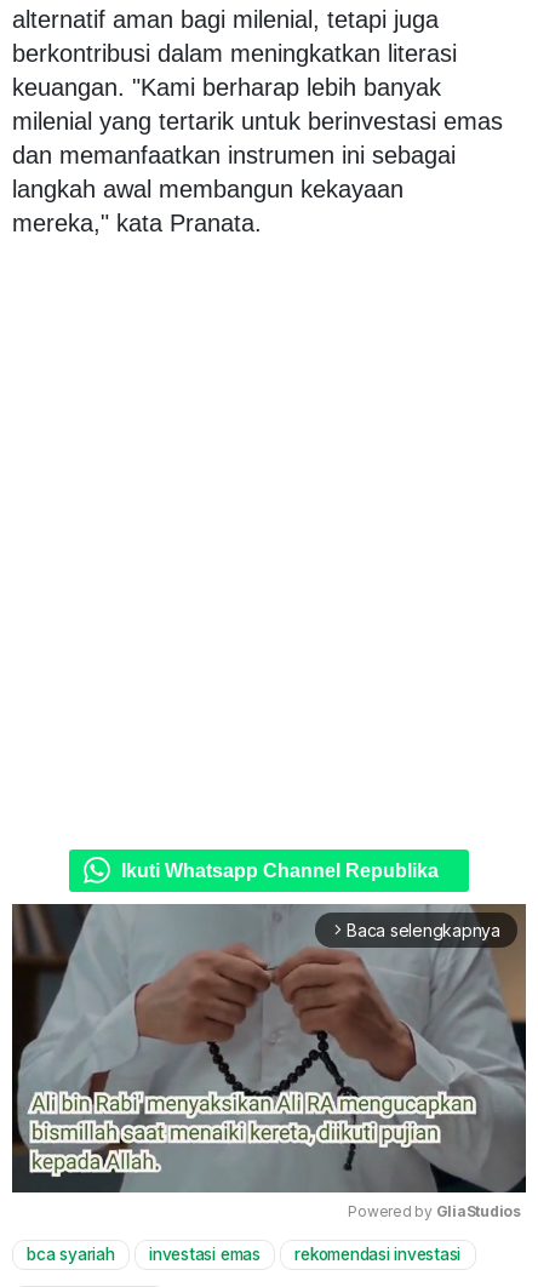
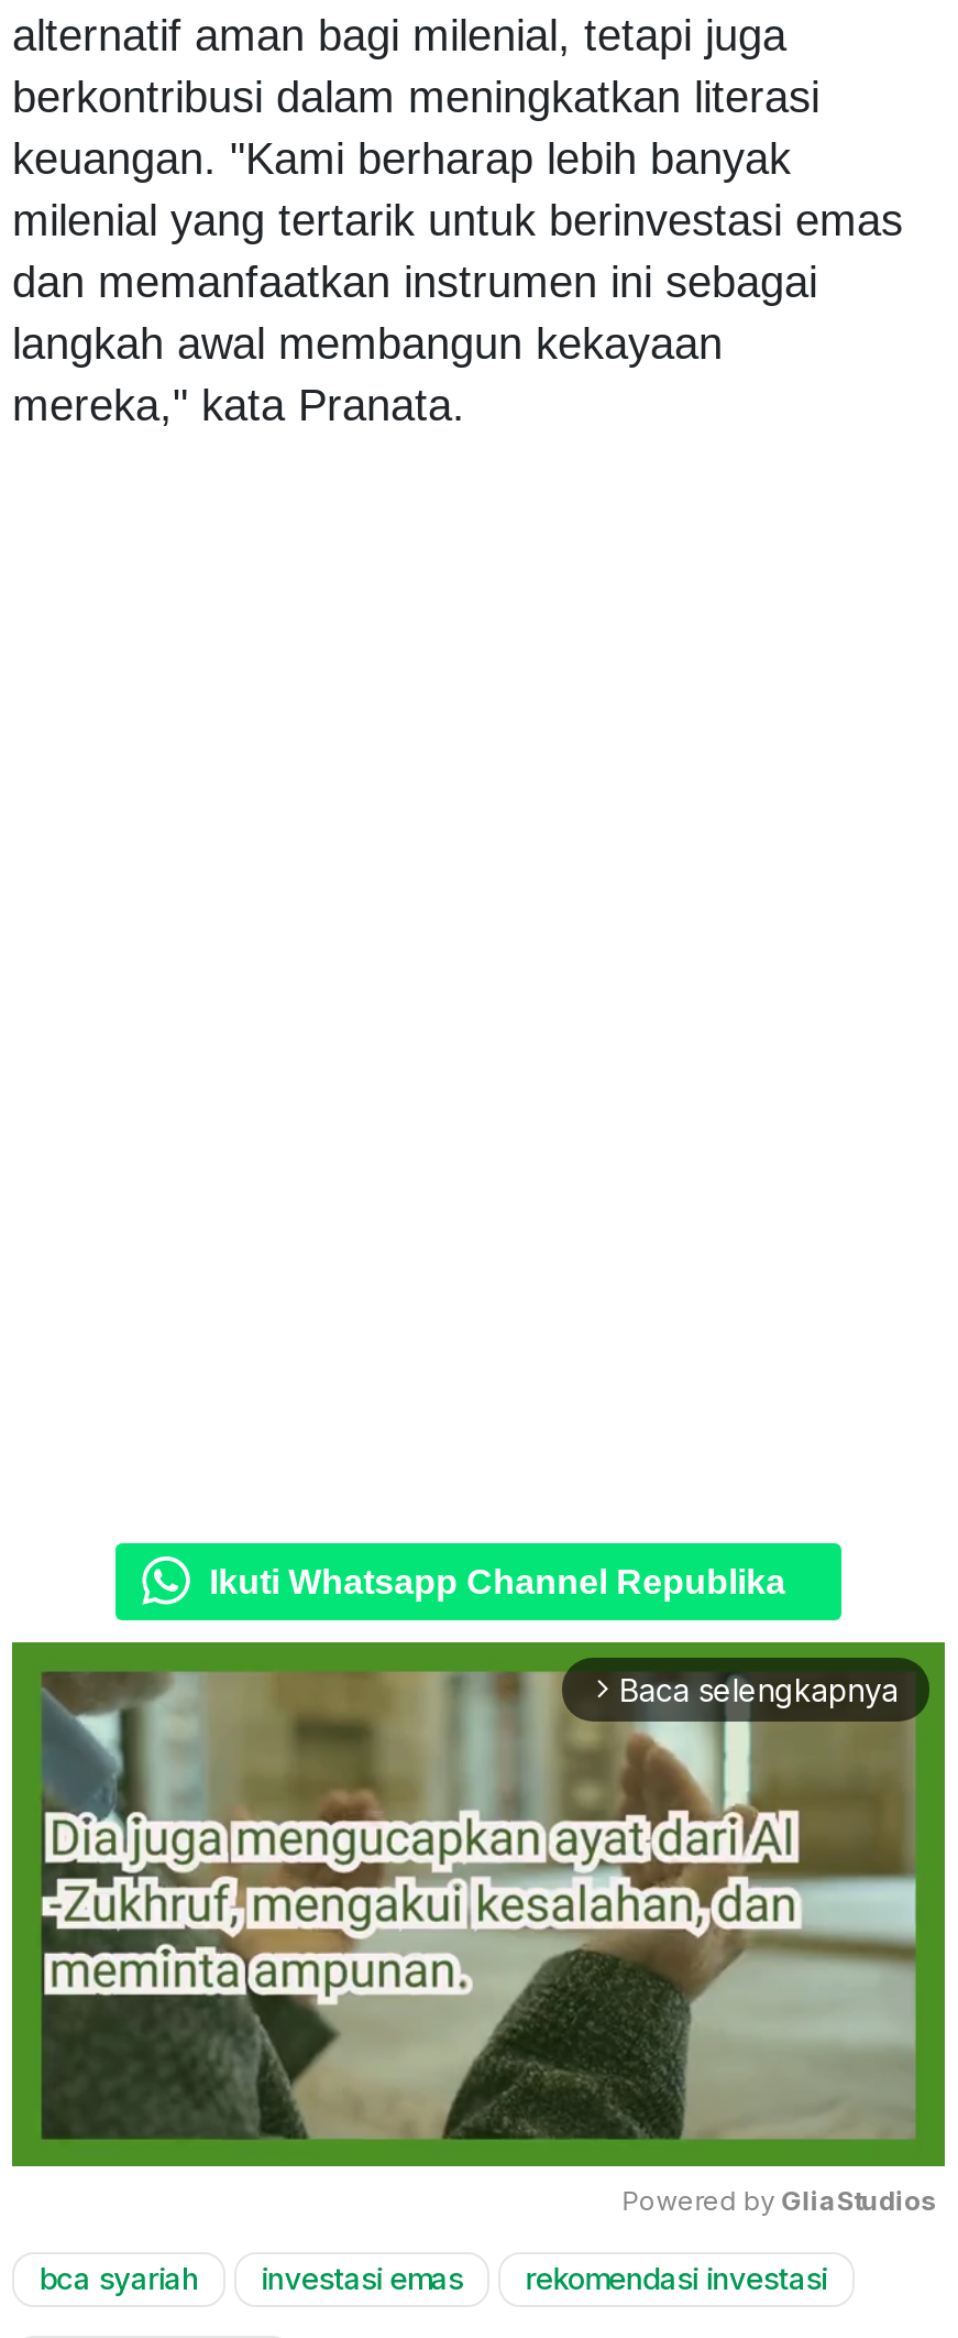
[11,903,527,1194] [image] -> [10,1640,947,2168] [image]

